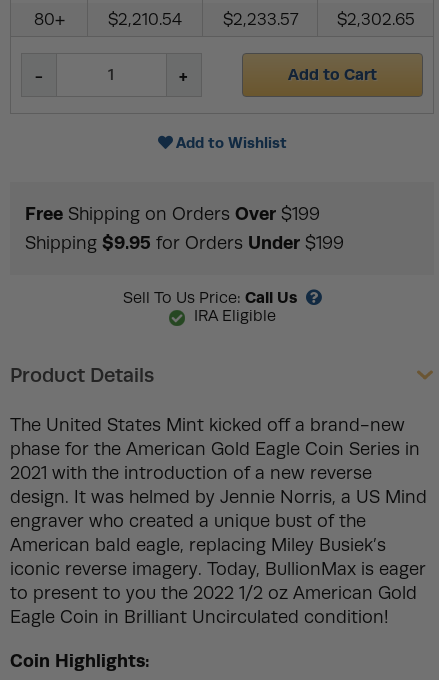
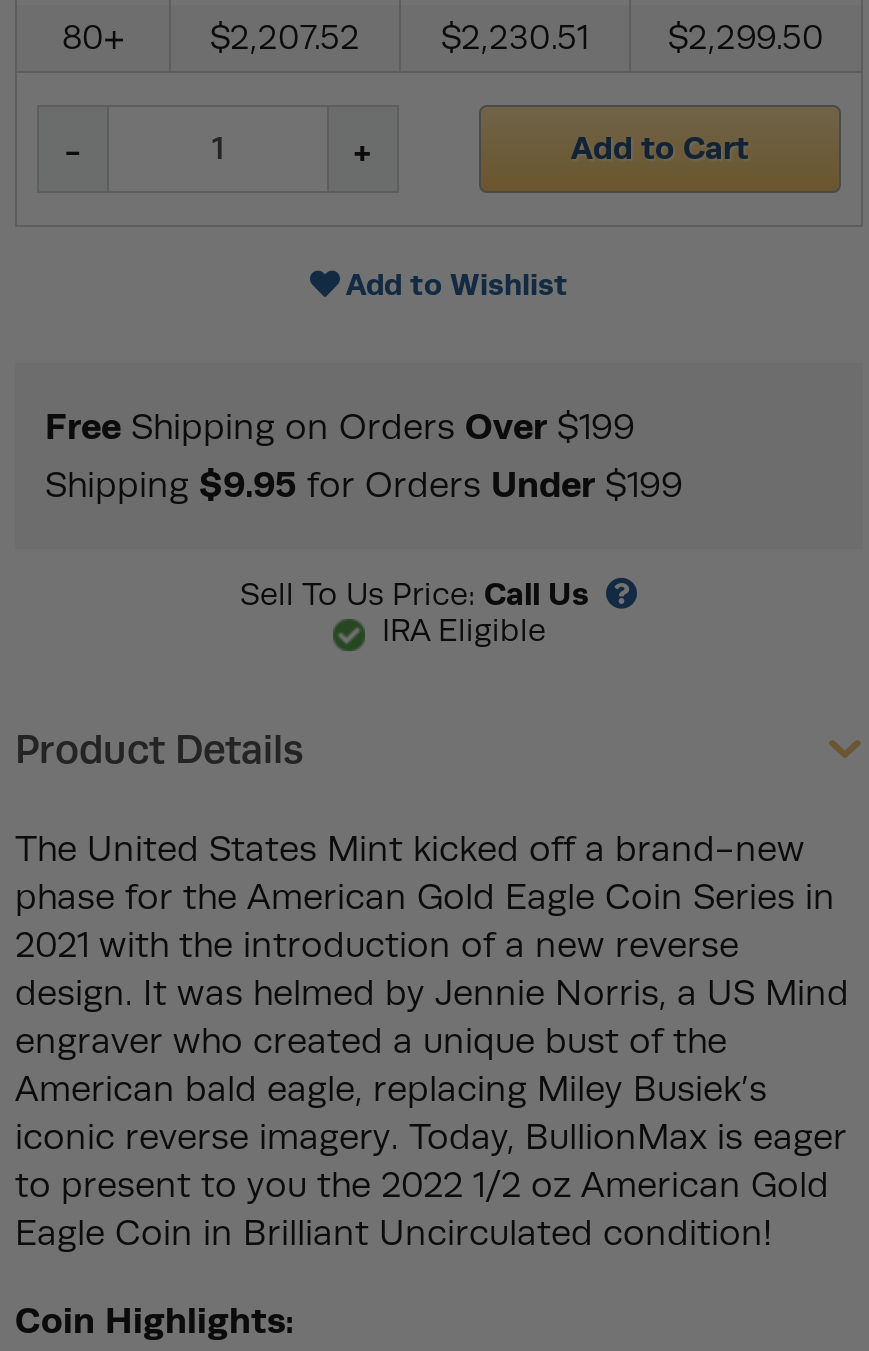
[108,10,182,29] $2,210.54 -> [210,19,360,57] $2,207.52
[222,10,297,29] $2,233.57 -> [441,19,589,57] $2,230.51
[336,10,414,29] $2,302.65 -> [668,19,824,57] $2,299.50

